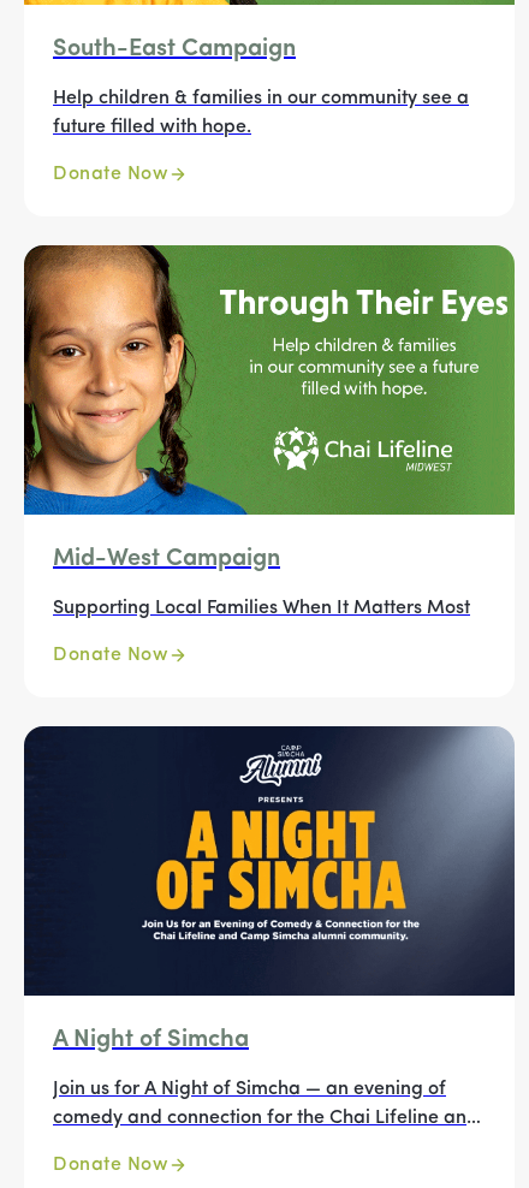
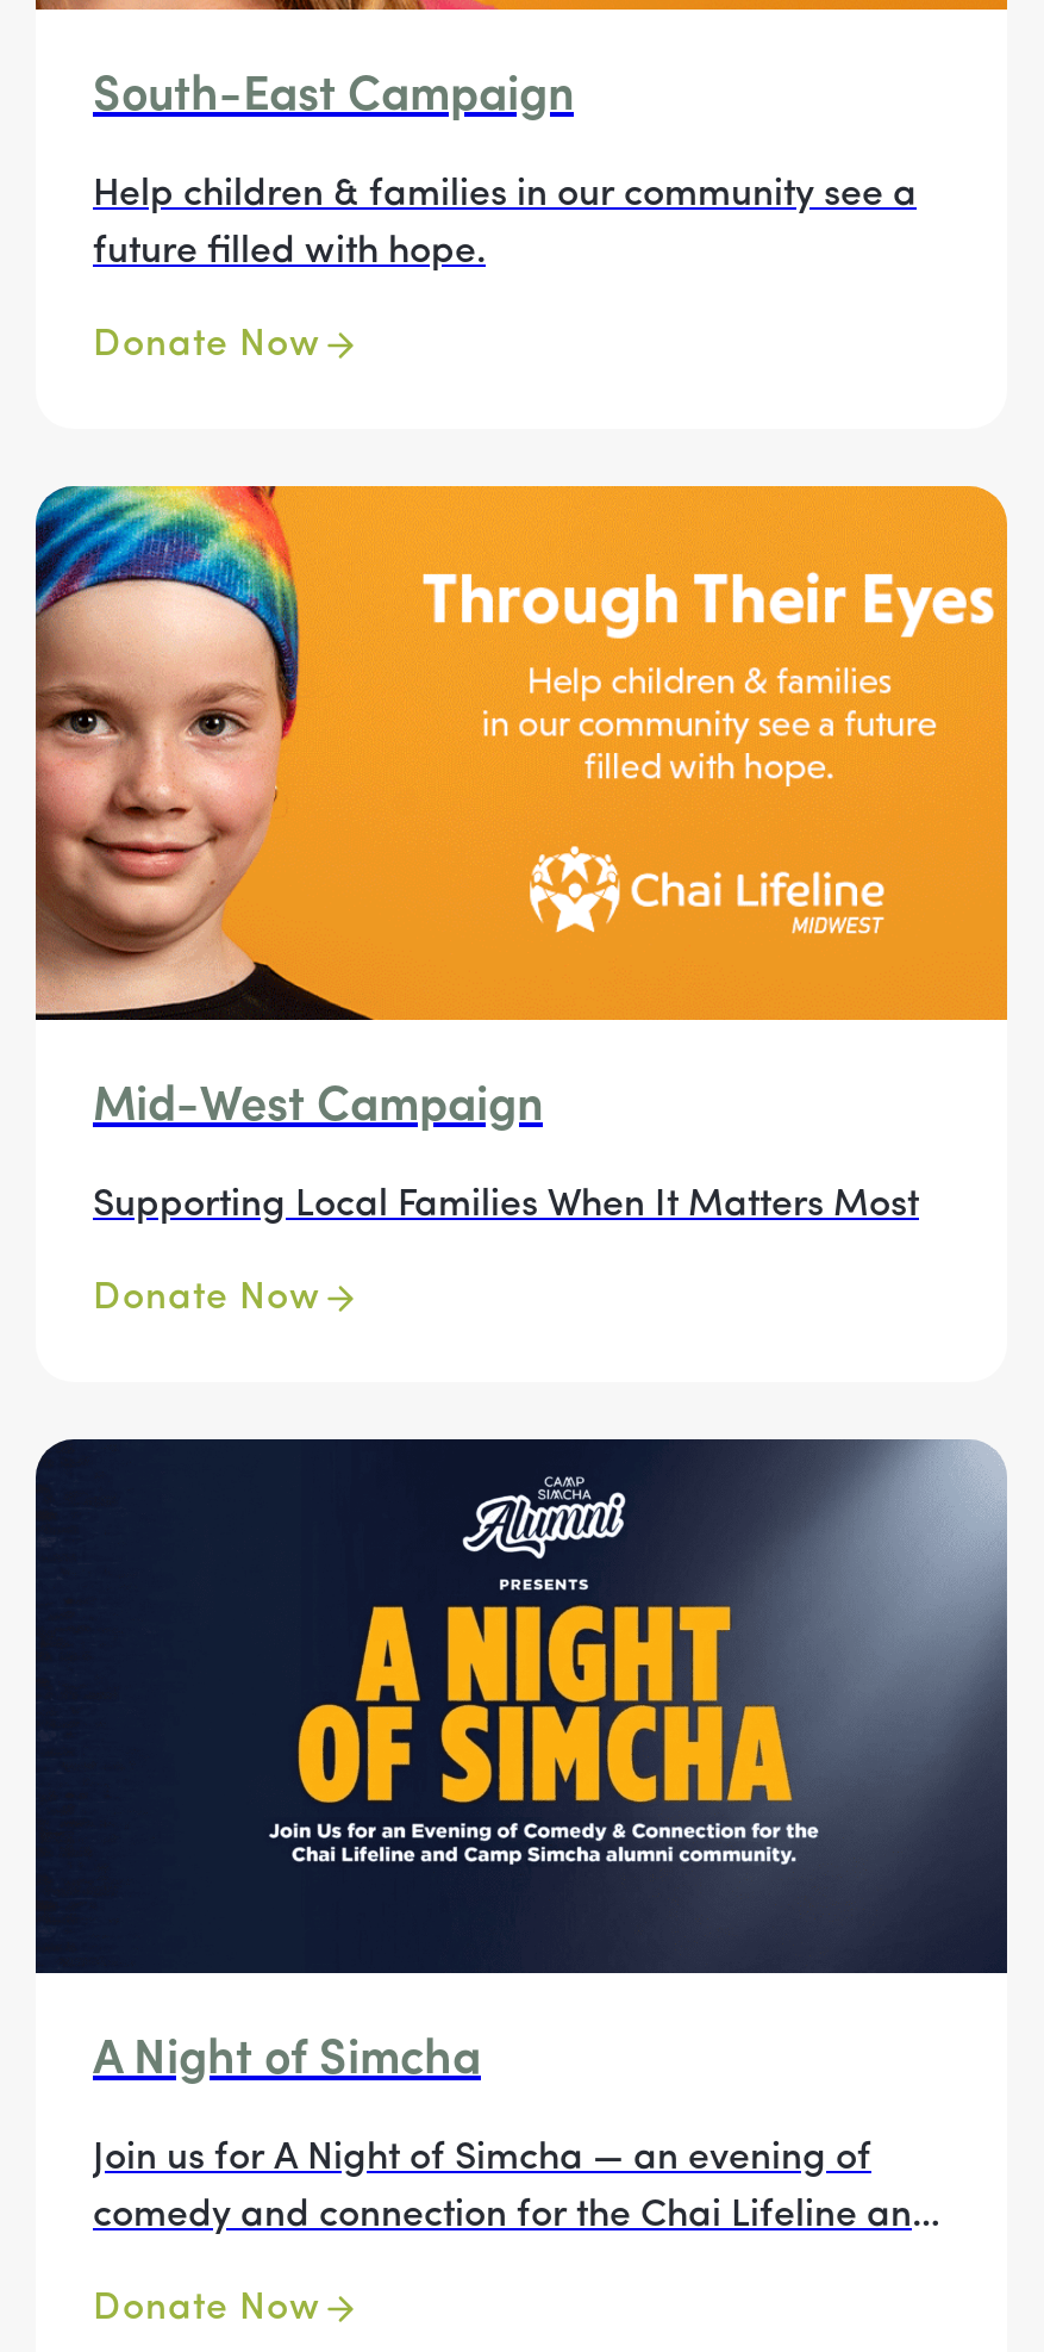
[23,244,516,516] [image] -> [33,484,1009,1022] [image]

